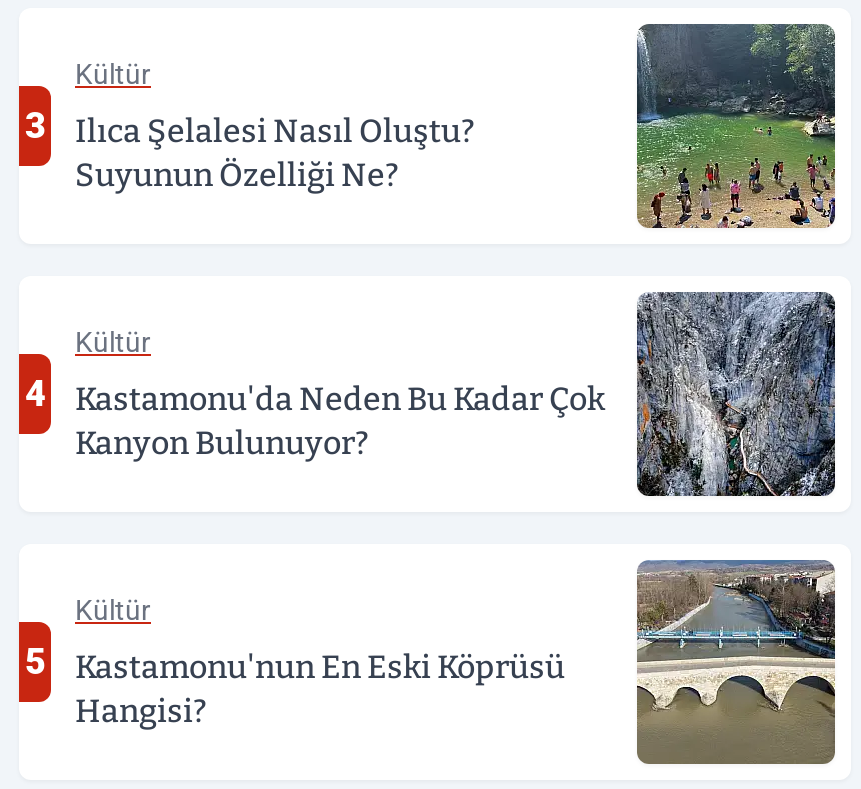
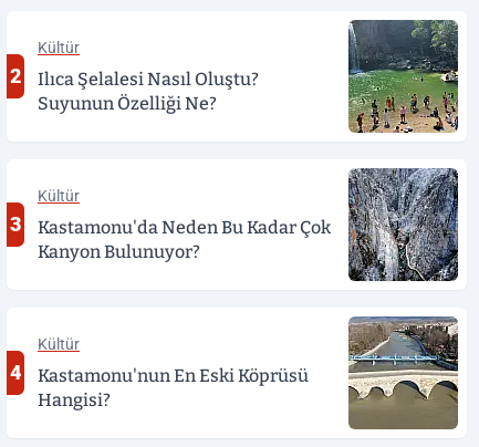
[25,104,475,150] 3 Ilıca Şelalesi Nasıl Oluştu? -> [10,64,259,90] 2 Ilıca Şelalesi Nasıl Oluştu?
[25,372,605,418] 4 Kastamonu'da Neden Bu Kadar Çok -> [10,212,331,238] 3 Kastamonu'da Neden Bu Kadar Çok
[25,640,565,686] 5 Kastamonu'nun En Eski Köprüsü -> [10,361,309,386] 4 Kastamonu'nun En Eski Köprüsü

